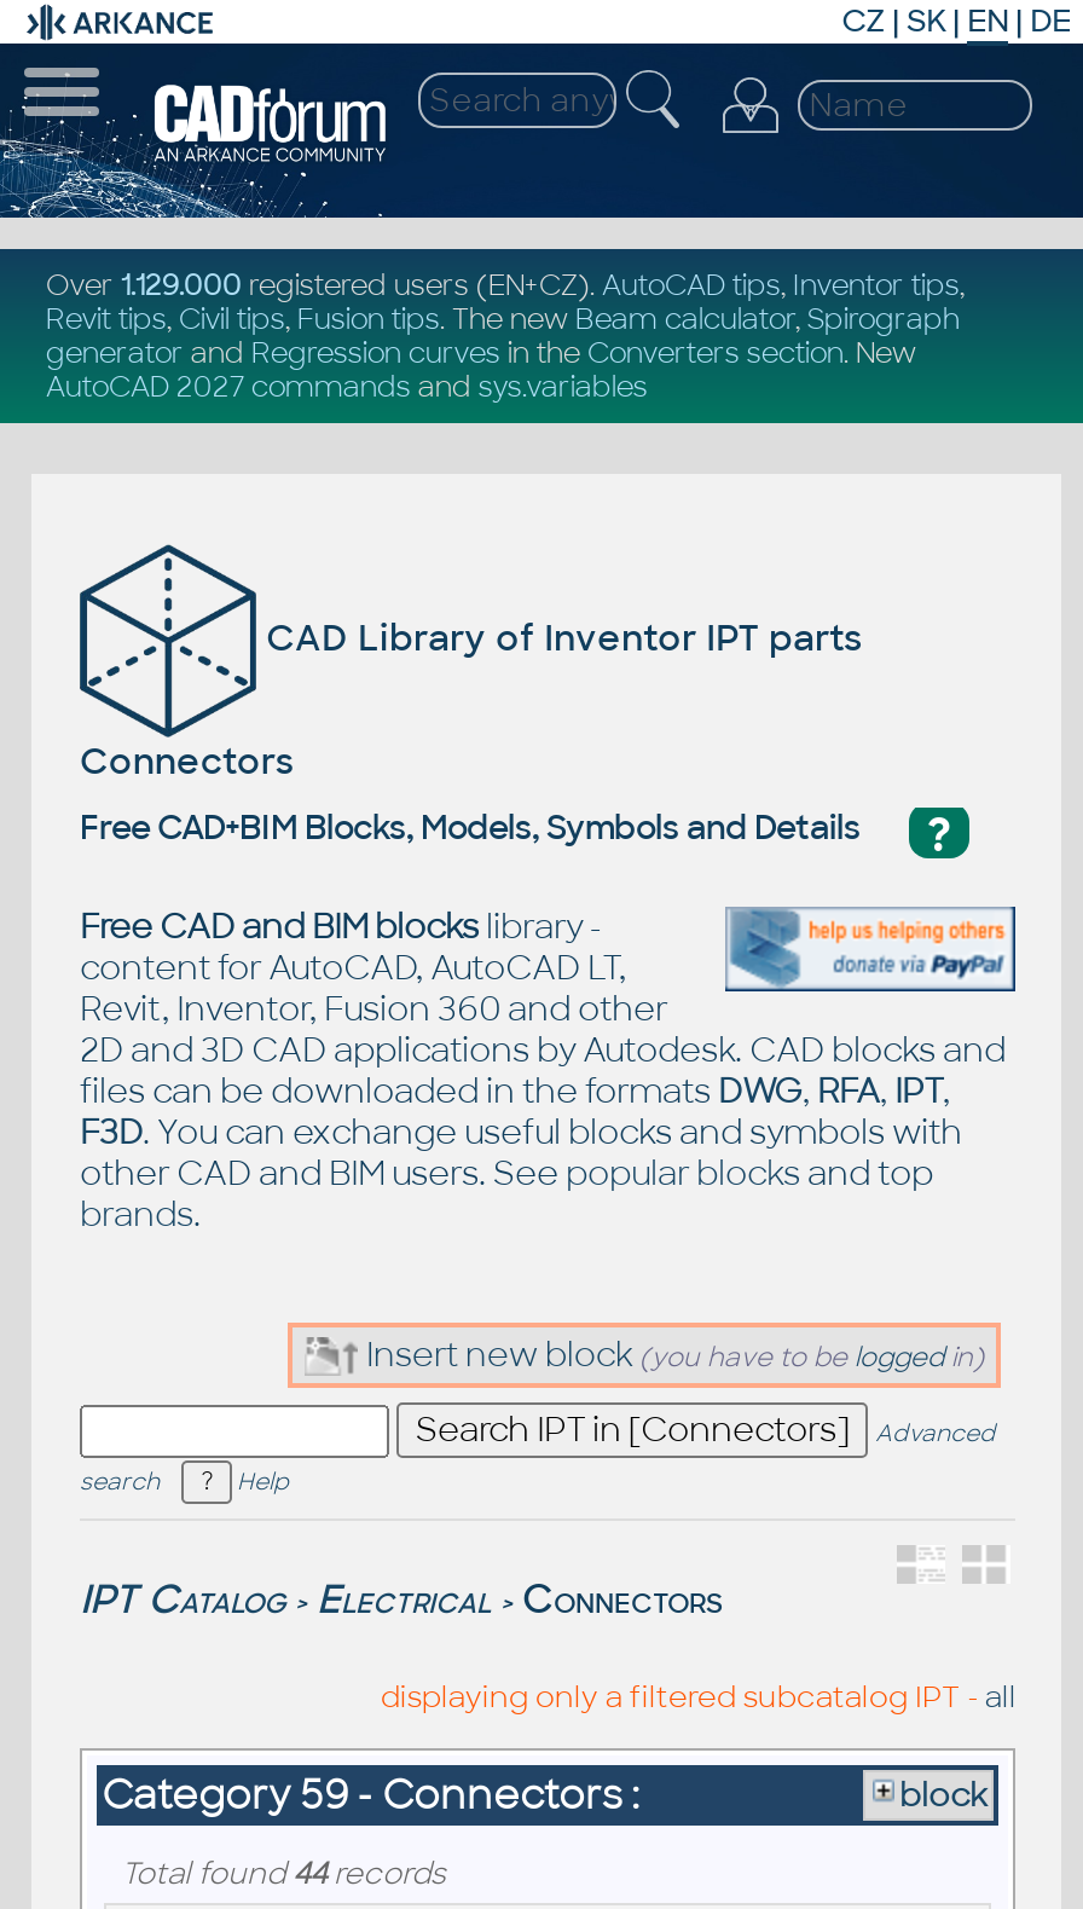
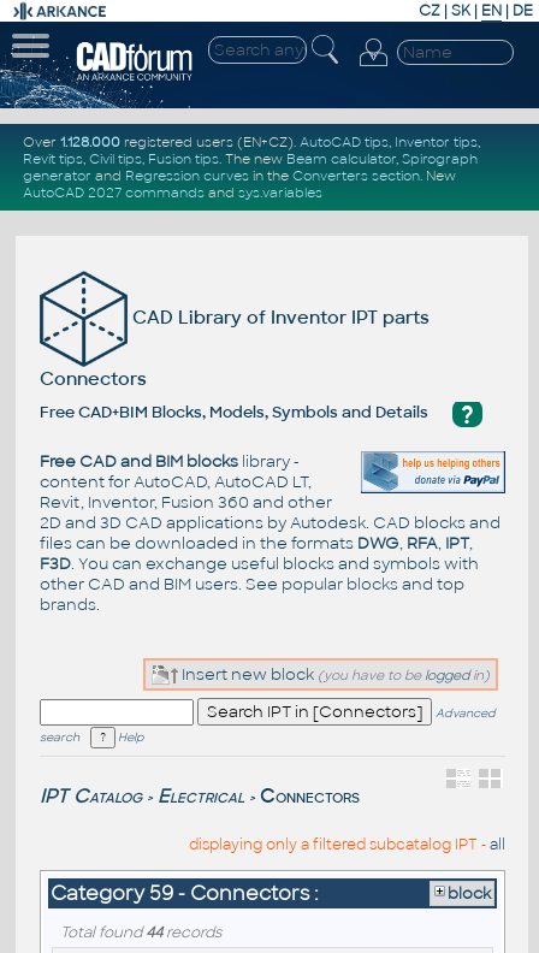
[45,268,959,302] Over 1.129.000 registered users (EN+CZ). AutoCAD tips, Inventor tips -> [23,134,477,150] Over 1.128.000 registered users (EN+CZ). AutoCAD tips, Inventor tips

